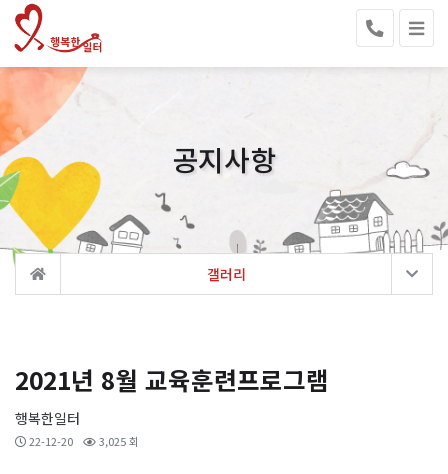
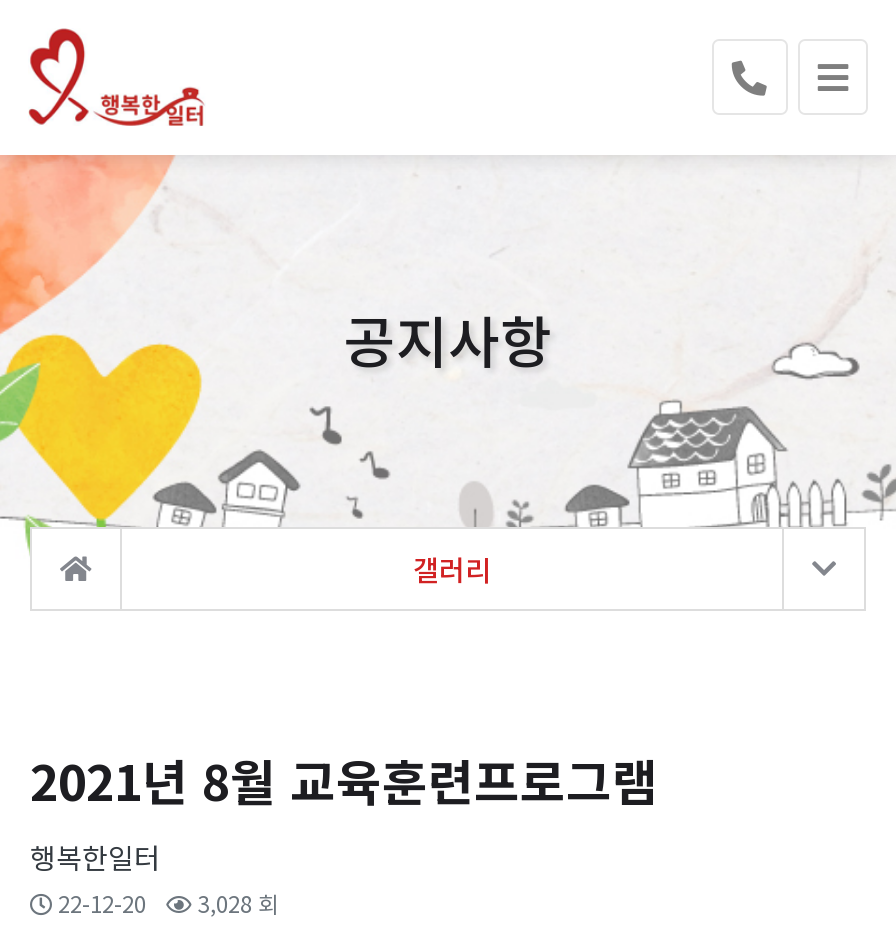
[26,432,139,448] 22-12-20 3,025 회 -> [52,886,278,918] 22-12-20 3,028 회

